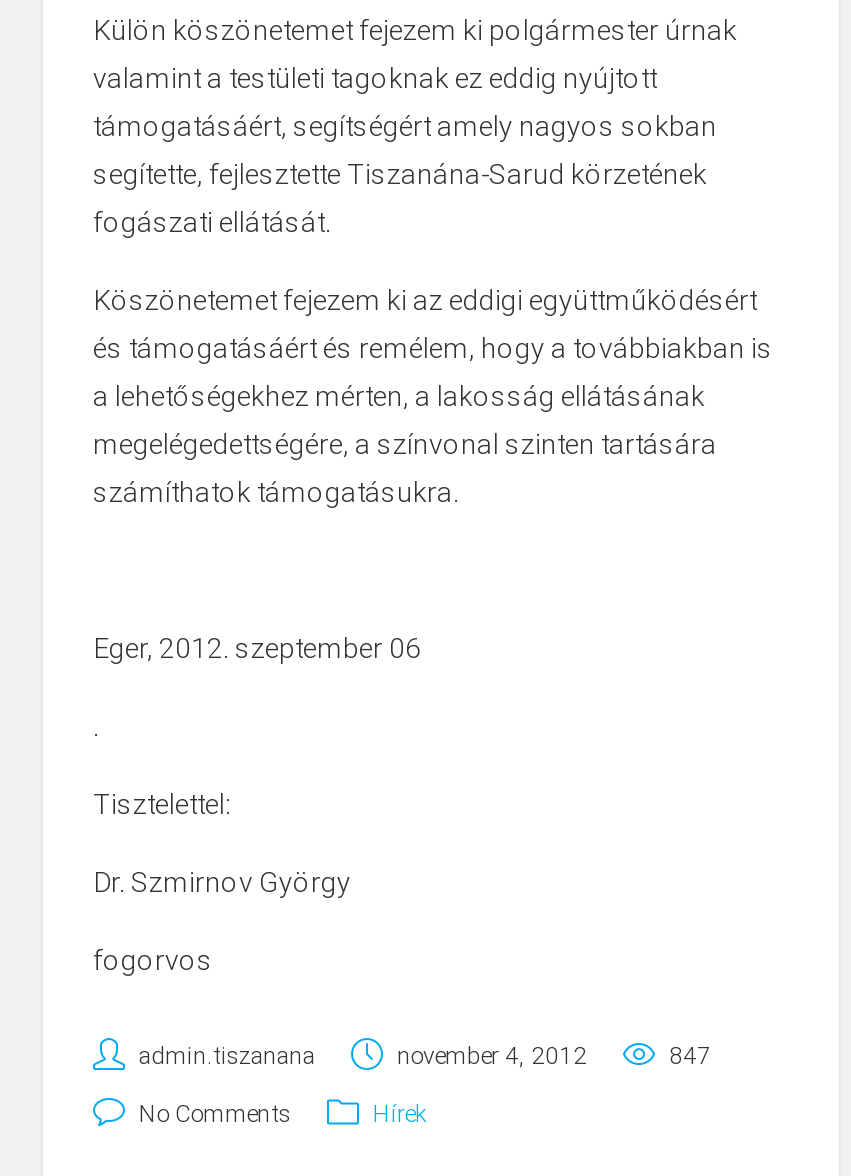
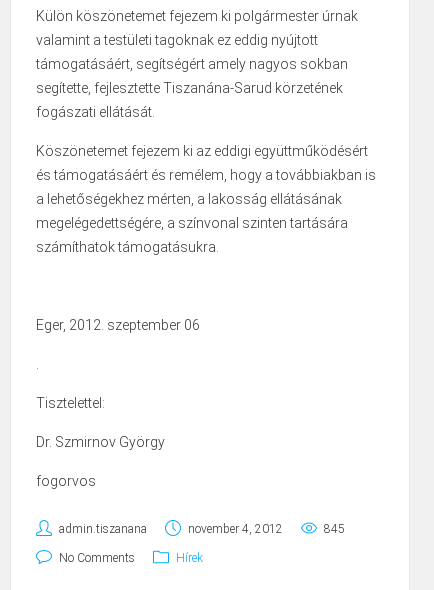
[669,1042,711,1070] 847 -> [324,522,345,536] 845

